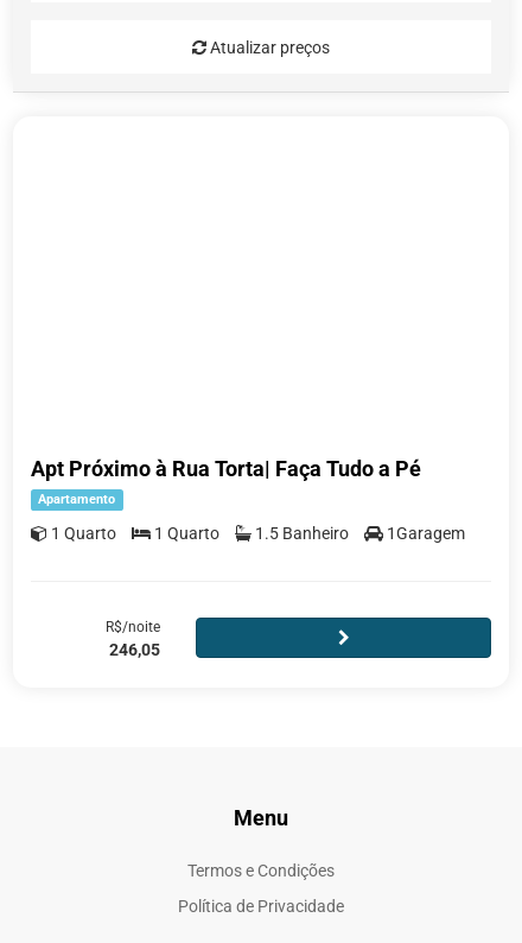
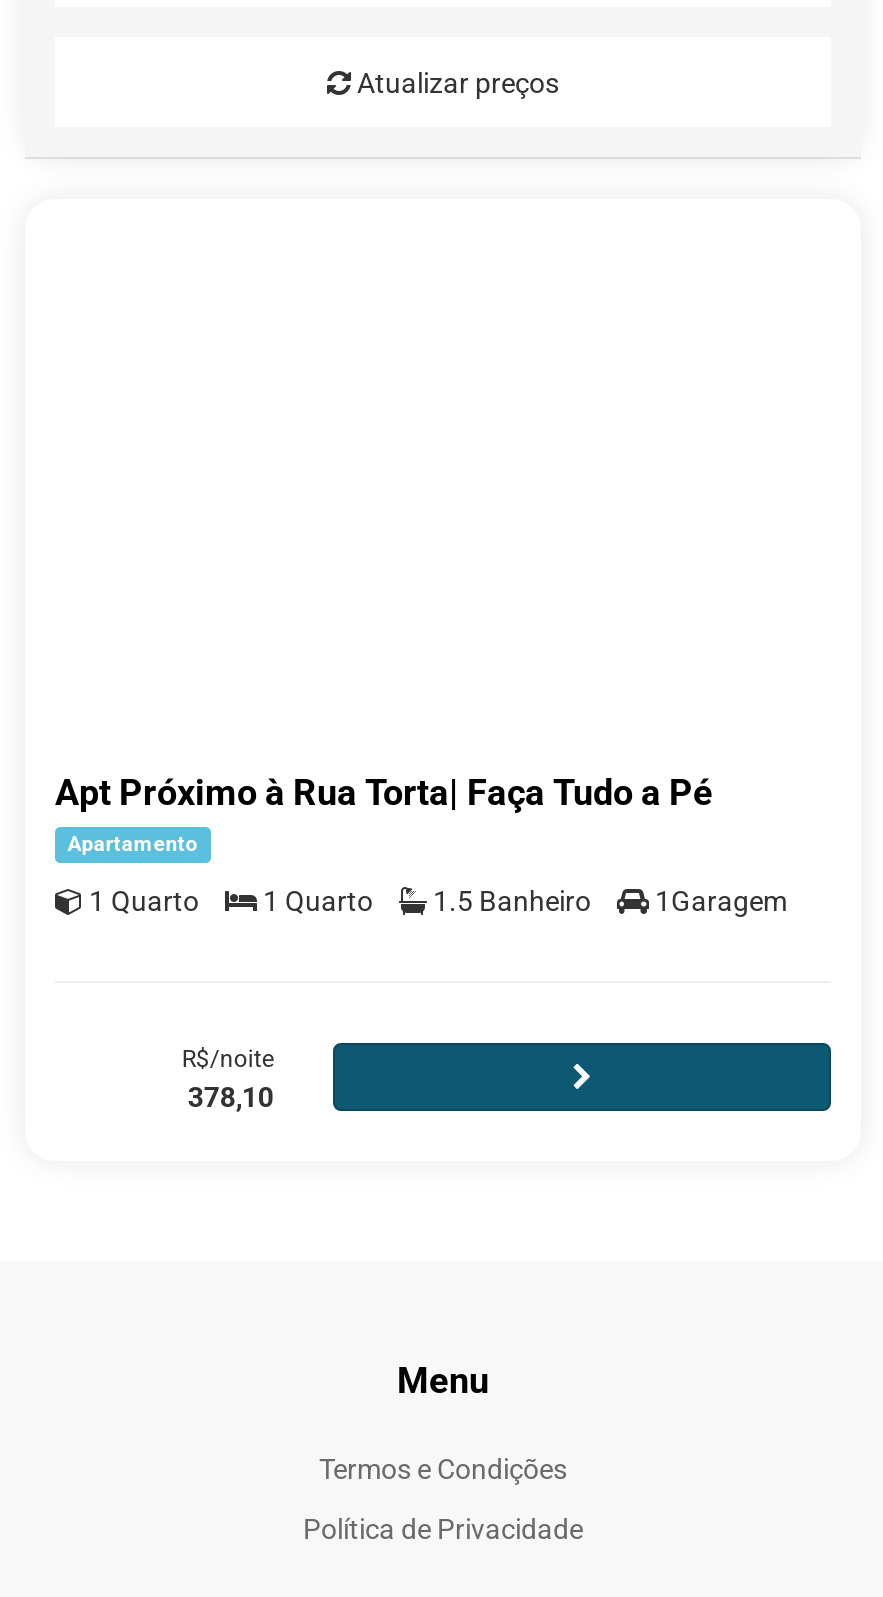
[110,640,161,659] 246,05 -> [188,1080,274,1112] 378,10

